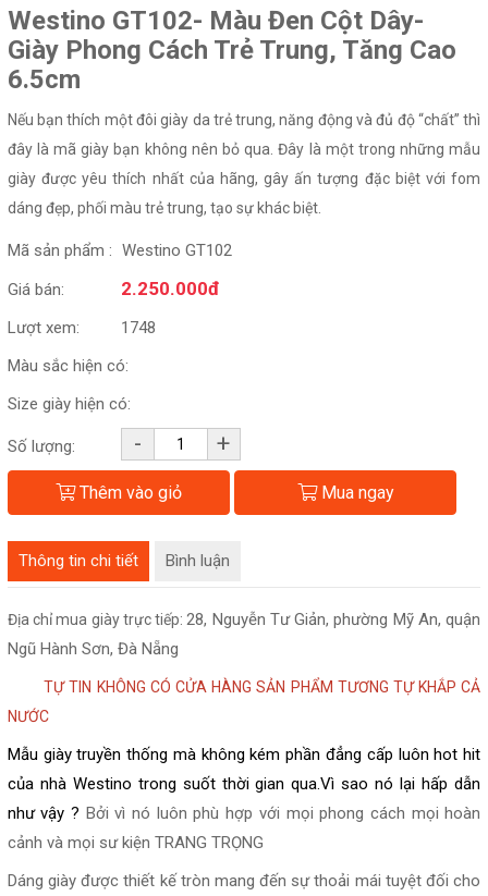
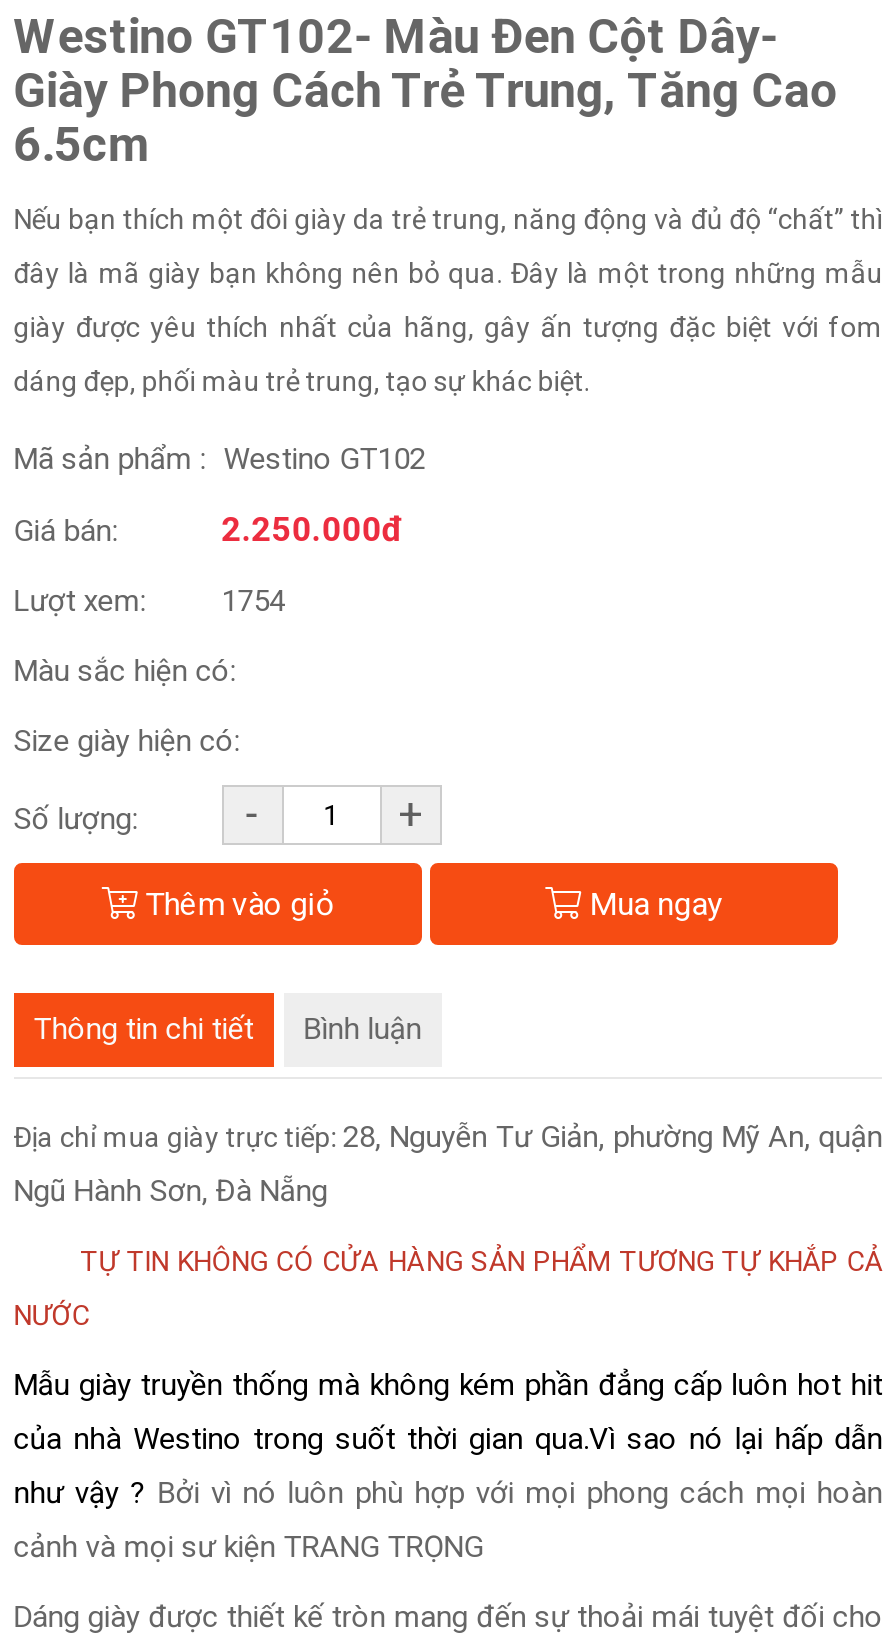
[121,318,155,337] 1748 -> [221,583,285,619] 1754

